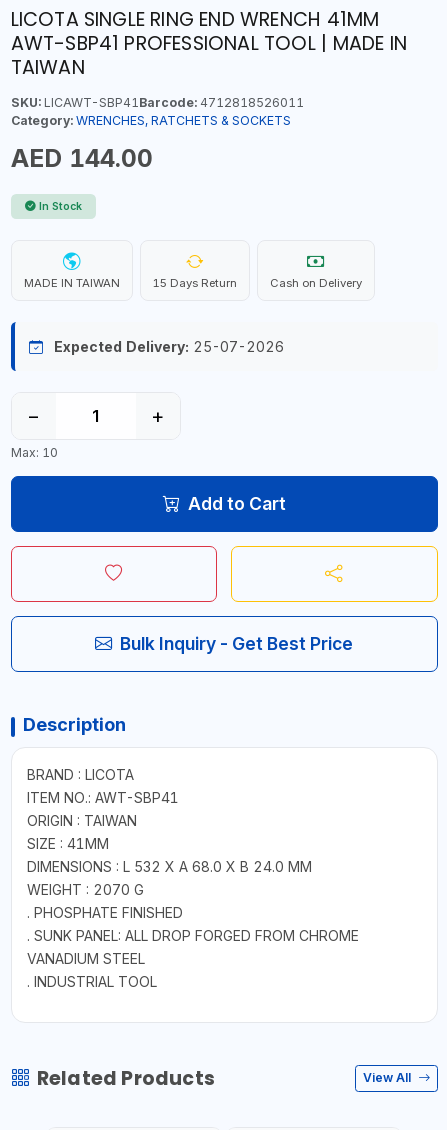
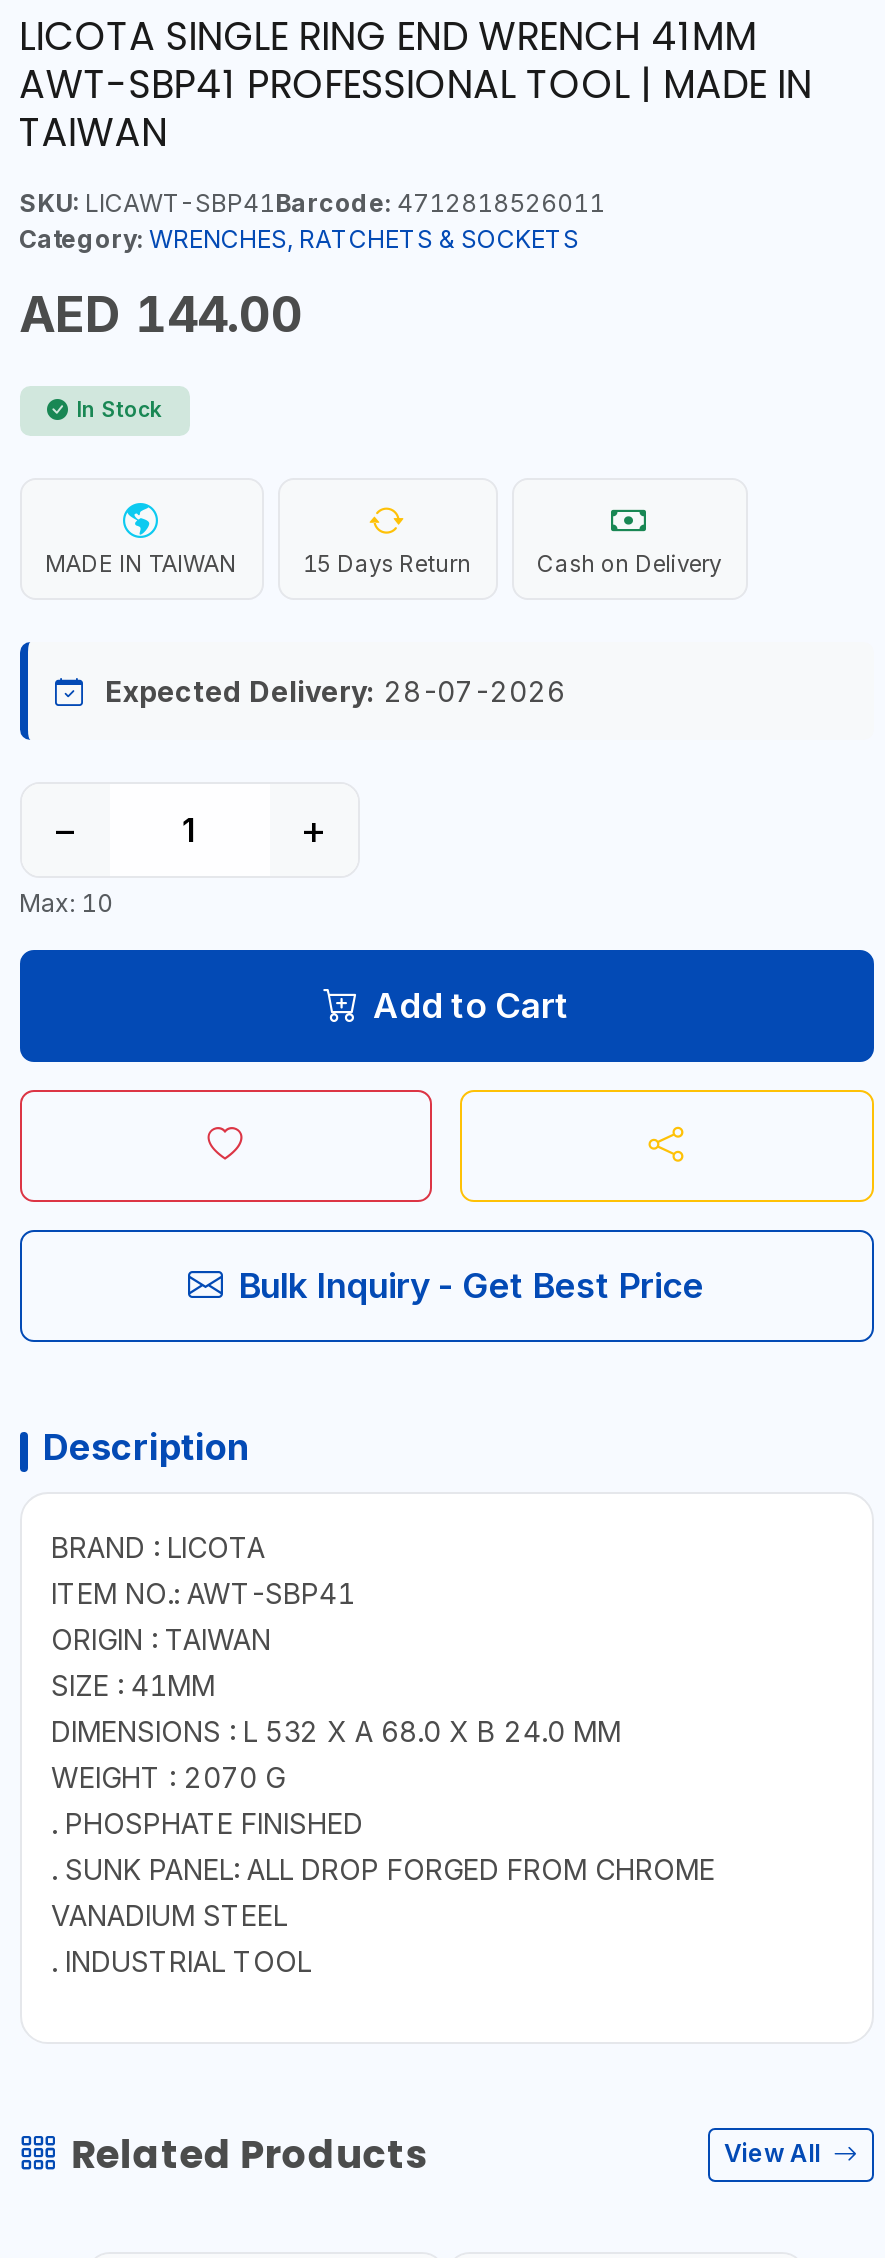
[53,338,283,355] Expected Delivery: 25-07-2026 -> [105,674,565,708] Expected Delivery: 28-07-2026

